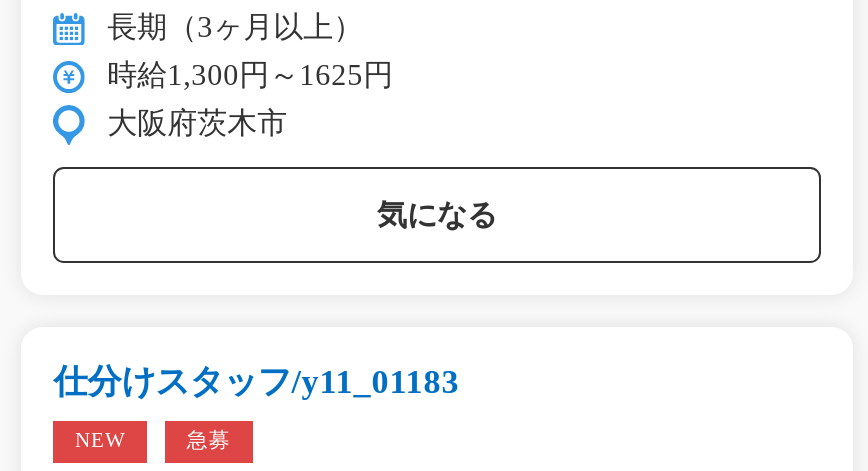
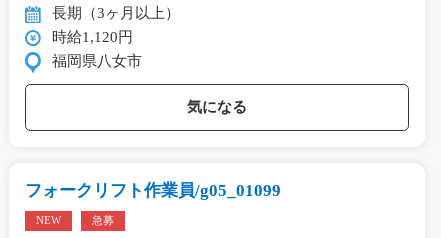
[107,58,393,90] 時給1,300円～1625円 -> [52,29,133,45] 時給1,120円
[107,106,287,138] 大阪府茨木市 -> [52,53,142,69] 福岡県八女市
[53,363,459,401] 仕分けスタッフ/y11_01183 -> [25,181,281,200] フォークリフト作業員/g05_01099

